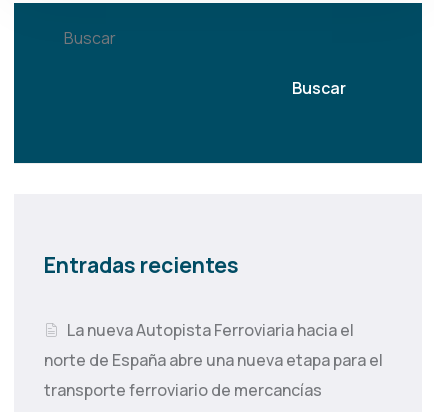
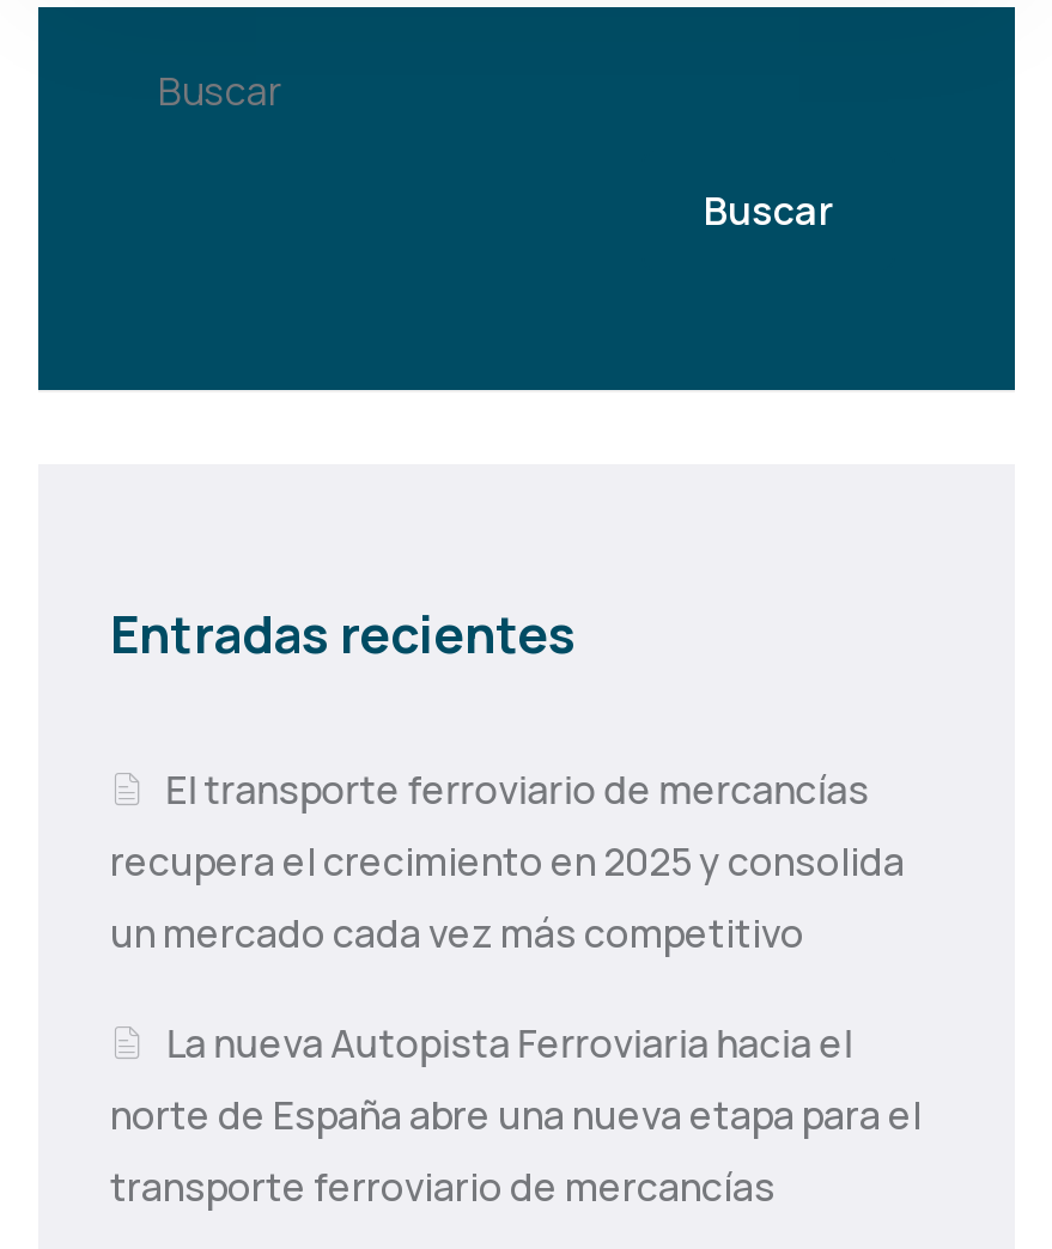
none -> [110,764,905,960] El transporte ferroviario de mercancías | recupera el crecimiento en 2025 y consolida | un mercado cada vez más competitivo

